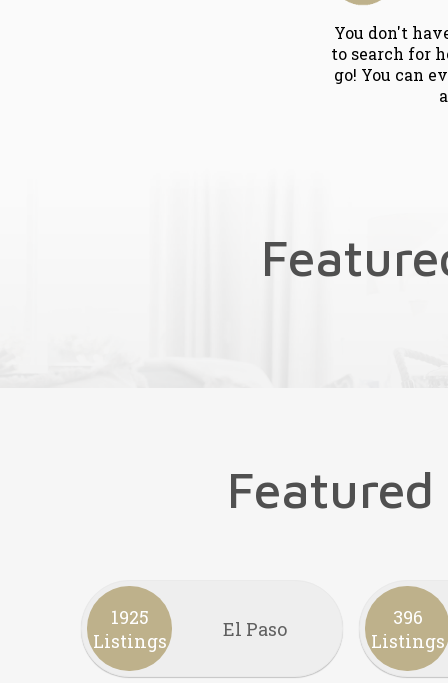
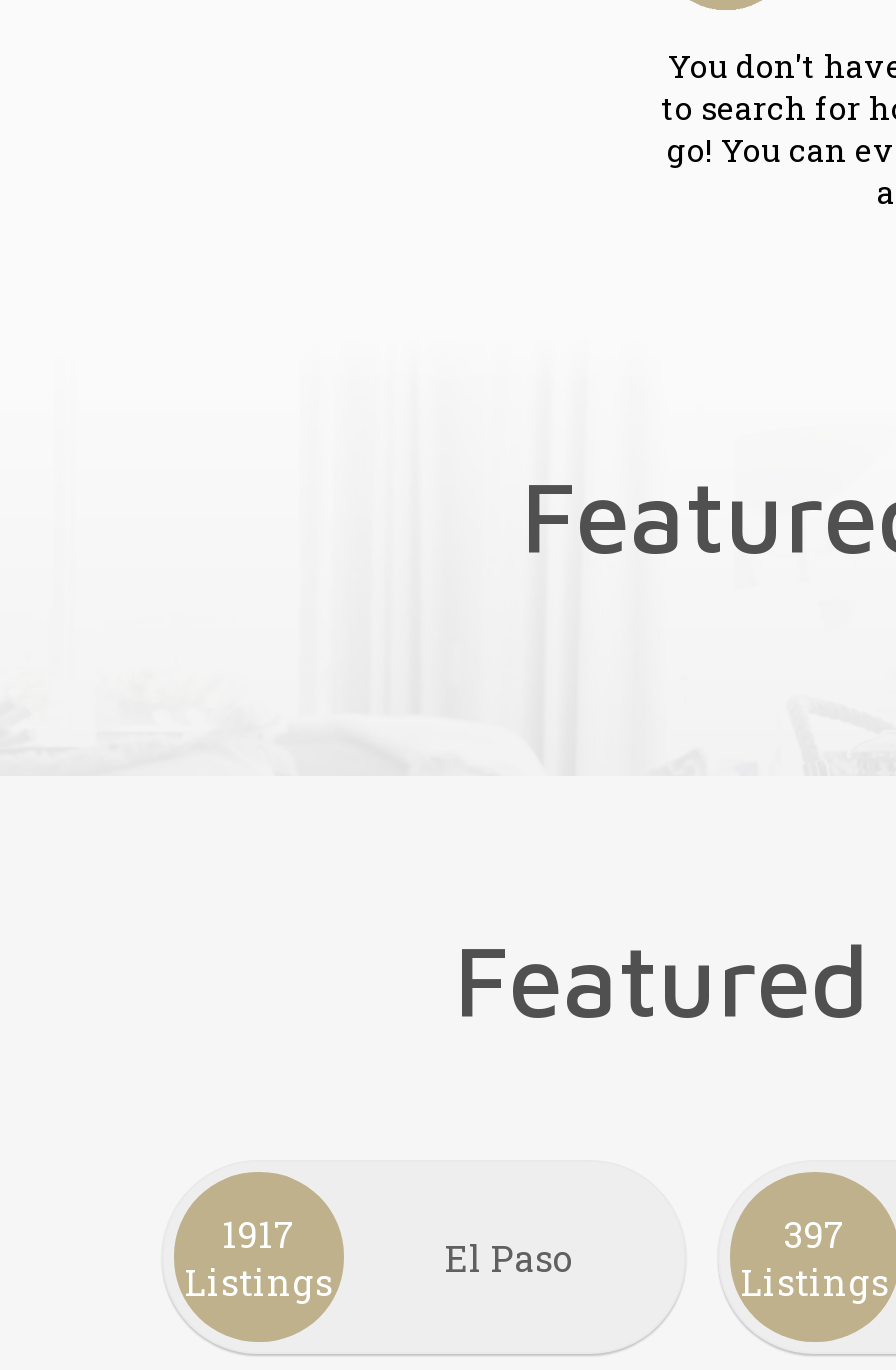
[110,604,148,628] 1925 -> [222,1209,296,1257] 1917
[392,604,422,628] 396 -> [784,1209,846,1257] 397

